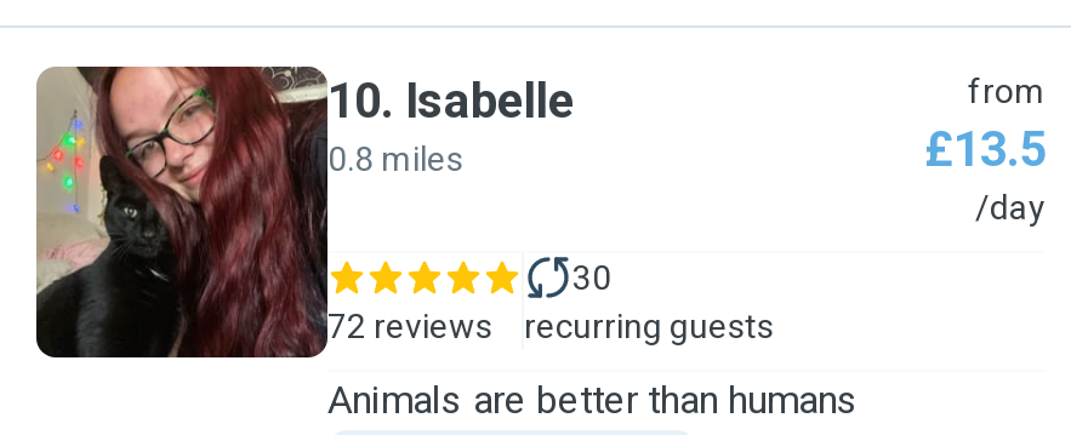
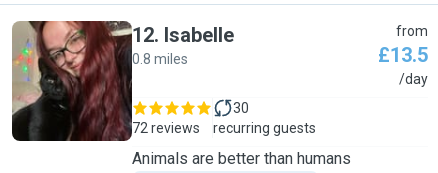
[327,71,575,130] 10. Isabelle -> [132,23,234,47] 12. Isabelle

